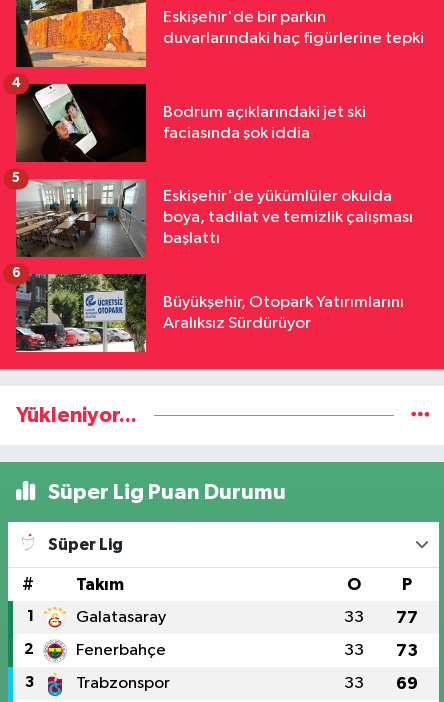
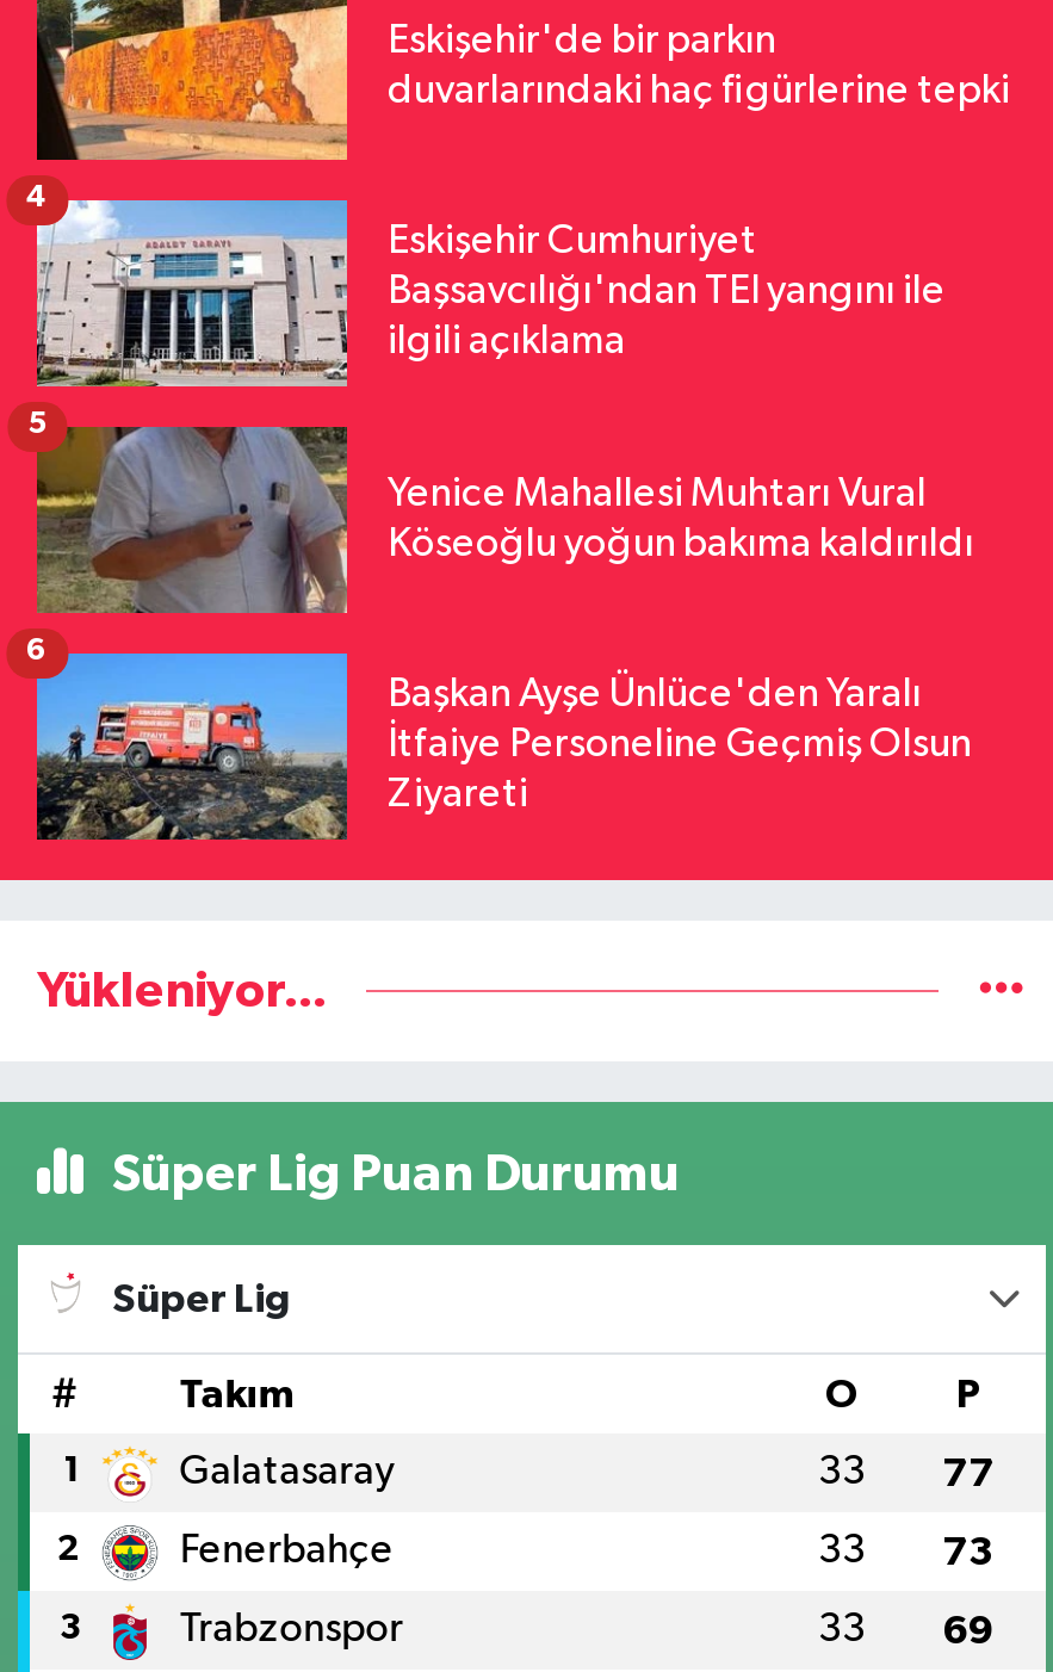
[15,83,366,163] [image] | Bodrum açıklarındaki jet ski | faciasında şok iddia -> [35,198,946,389] [image] | Eskişehir Cumhuriyet | Başsavcılığı'ndan TEI yangını ile | ilgili açıklama
[15,178,413,258] [image] | Eskişehir'de yükümlüler okulda | boya, tadilat ve temizlik çalışması | başlattı -> [35,425,974,613] [image] | Yenice Mahallesi Muhtarı Vural | Köseoğlu yoğun bakıma kaldırıldı
[15,273,404,353] [image] | Büyükşehir, Otopark Yatırımlarını | Aralıksız Sürdürüyor -> [35,651,972,842] [image] | Başkan Ayşe Ünlüce'den Yaralı | İtfaiye Personeline Geçmiş Olsun | Ziyareti

